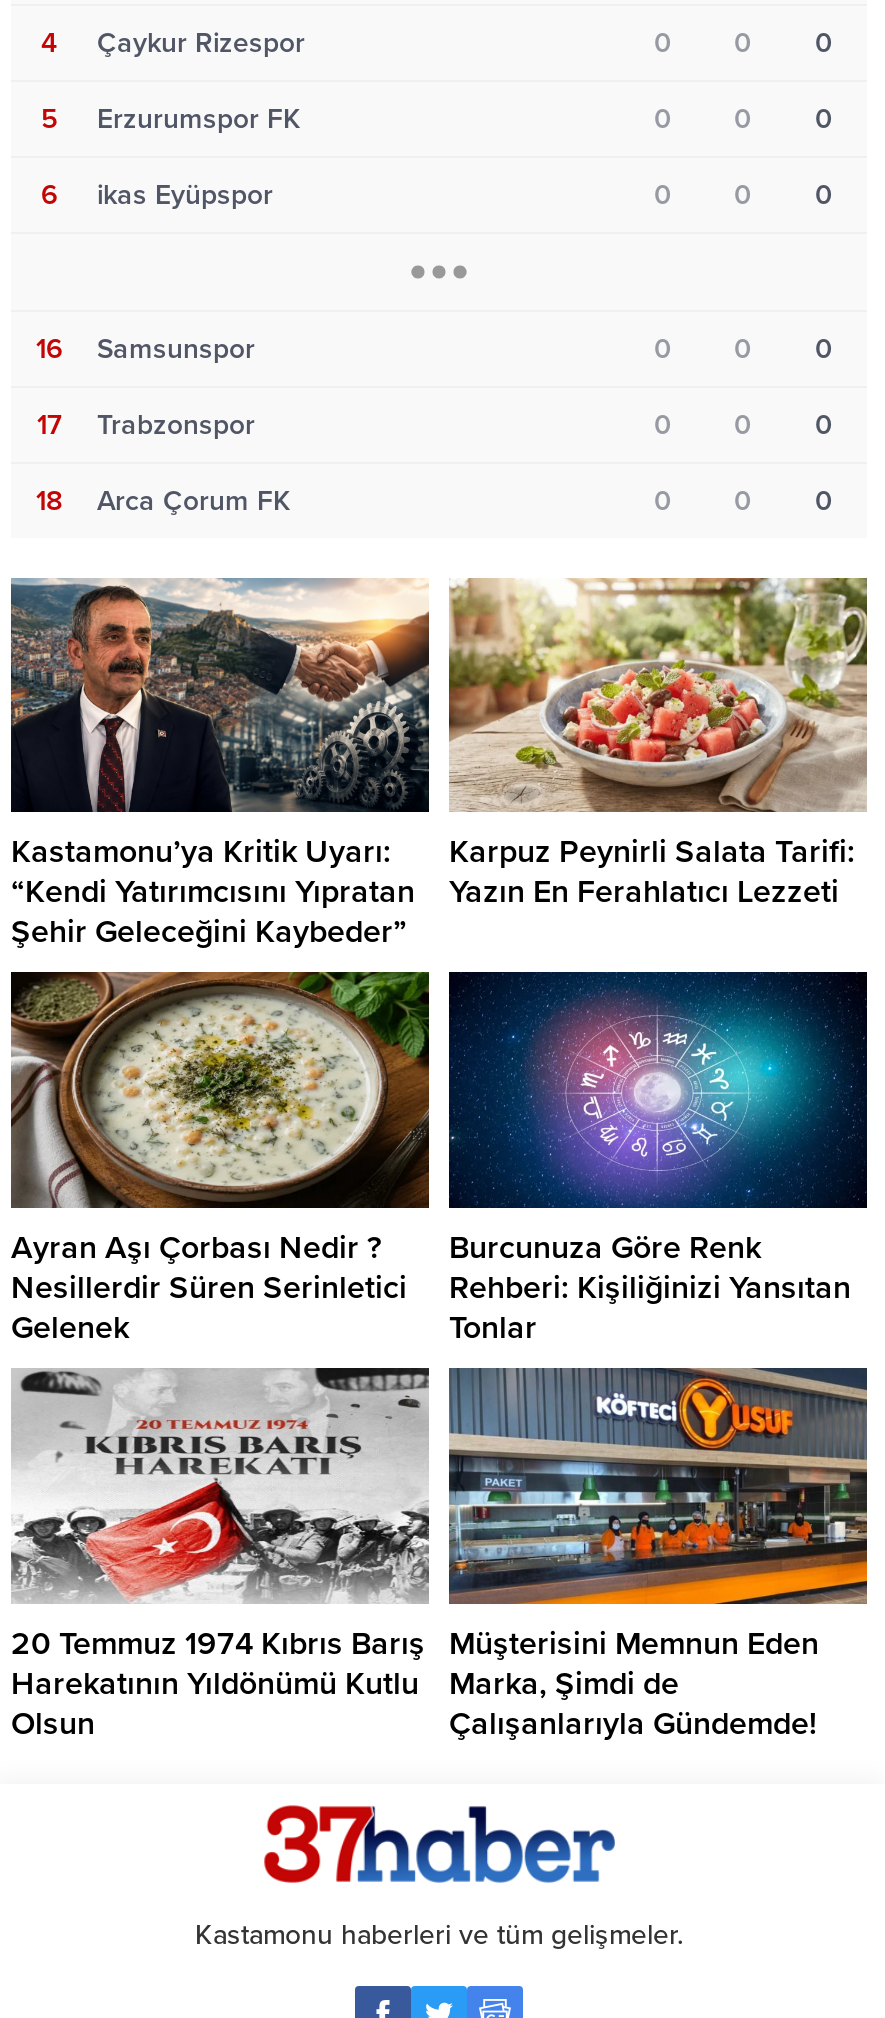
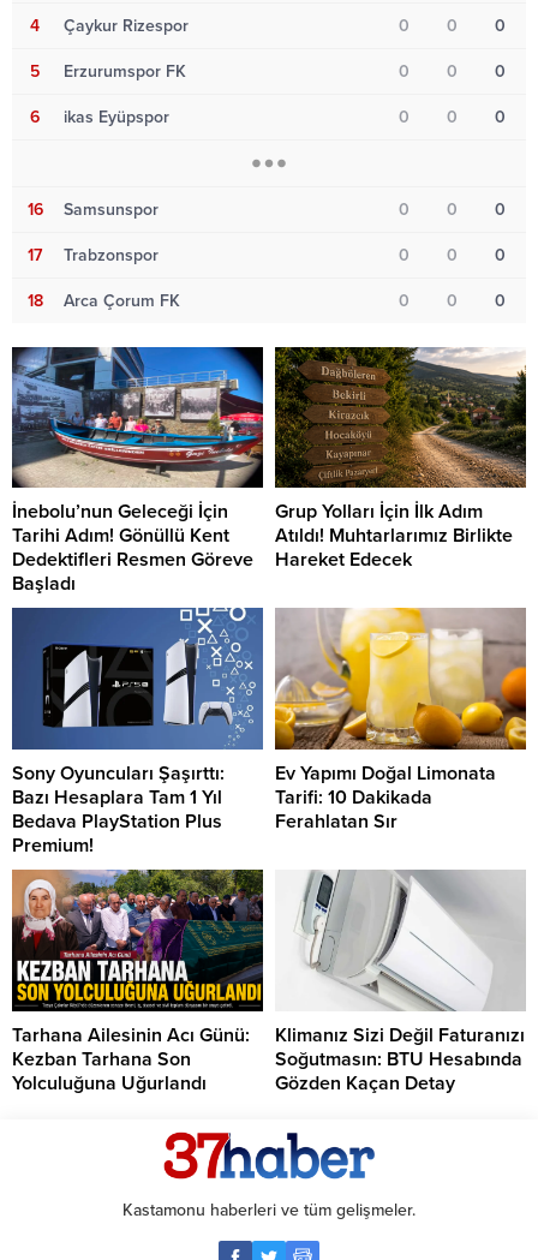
[11,578,429,953] [image] | Kastamonu’ya Kritik Uyarı: | “Kendi Yatırımcısını Yıpratan | Şehir Geleceğini Kaybeder” -> [12,346,264,596] [image] | İnebolu’nun Geleceği İçin | Tarihi Adım! Gönüllü Kent | Dedektifleri Resmen Göreve | Başladı
[449,576,869,913] [image] | Karpuz Peynirli Salata Tarifi: | Yazın En Ferahlatıcı Lezzeti -> [274,346,526,572] [image] | Grup Yolları İçin İlk Adım | Atıldı! Muhtarlarımız Birlikte | Hareket Edecek
[9,970,431,1348] [image] | Ayran Aşı Çorbası Nedir ? | Nesillerdir Süren Serinletici | Gelenek -> [12,629,264,857] [image] | Sony Oyuncuları Şaşırttı: | Bazı Hesaplara Tam 1 Yıl | Bedava PlayStation Plus | Premium!
[447,970,869,1348] [image] | Burcunuza Göre Renk | Rehberi: Kişiliğinizi Yansıtan | Tonlar -> [274,607,527,833] [image] | Ev Yapımı Doğal Limonata | Tarifi: 10 Dakikada | Ferahlatan Sır
[11,1368,429,1604] [image] -> [11,868,264,966] [image]
[447,1366,869,1743] [image] | Müşterisini Memnun Eden | Marka, Şimdi de | Çalışanlarıyla Gündemde! -> [275,870,526,1095] [image] | Klimanız Sizi Değil Faturanızı | Soğutmasın: BTU Hesabında | Gözden Kaçan Detay
[11,1623,425,1743] 20 Temmuz 1974 Kıbrıs Barış | Harekatının Yıldönümü Kutlu | Olsun -> [12,1023,250,1095] Tarhana Ailesinin Acı Günü: | Kezban Tarhana Son | Yolculuğuna Uğurlandı

